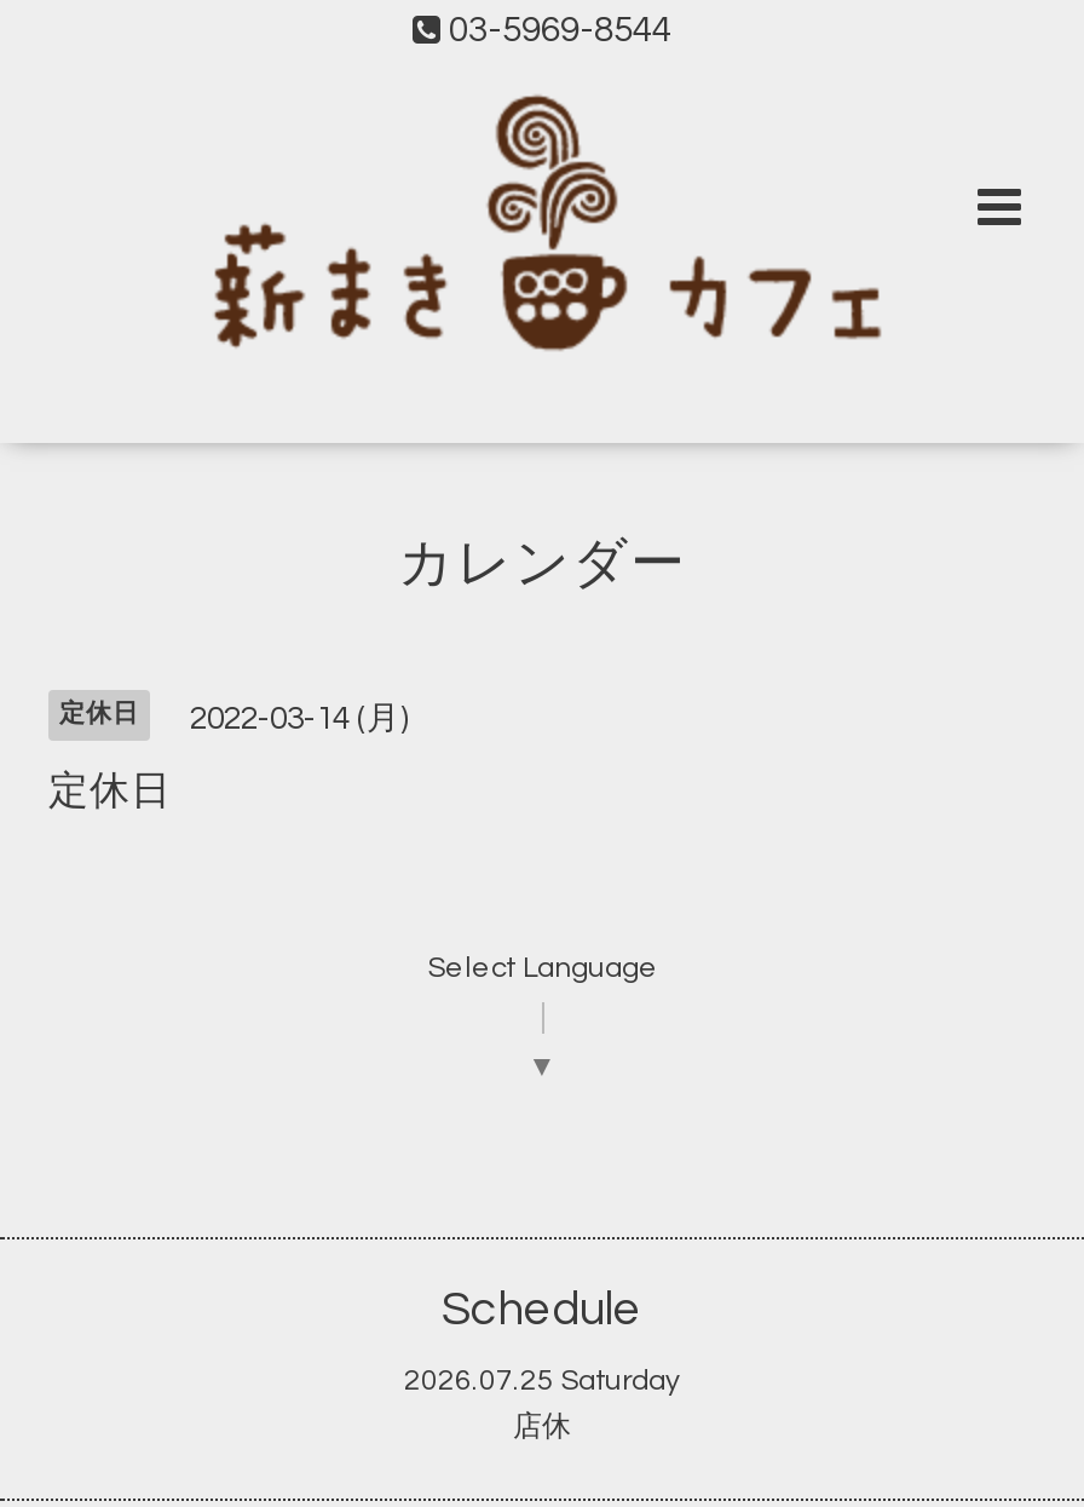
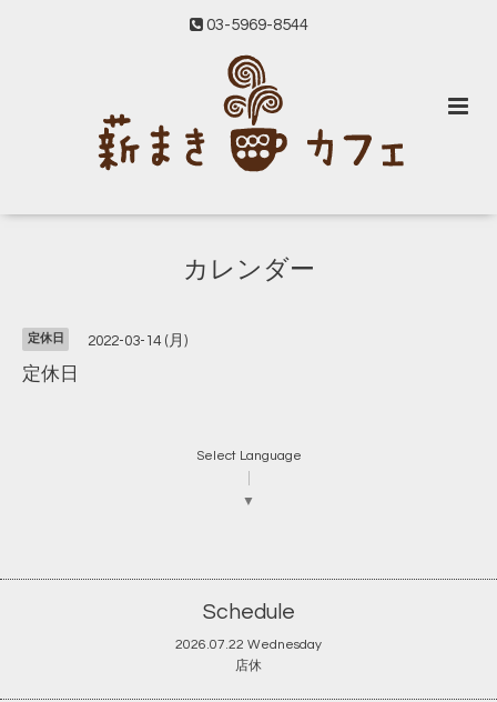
[404,1364,680,1396] 2026.07.25 Saturday -> [175,637,322,651] 2026.07.22 Wednesday

